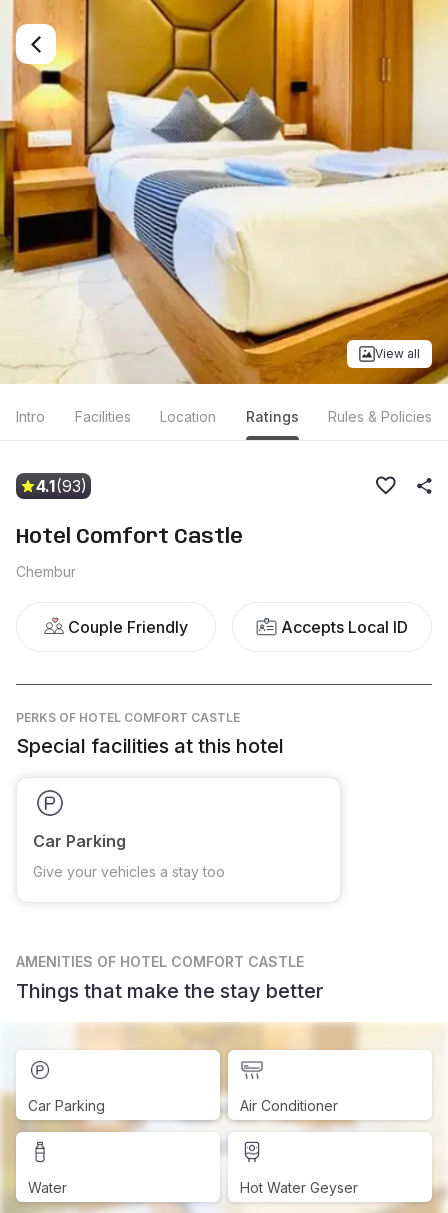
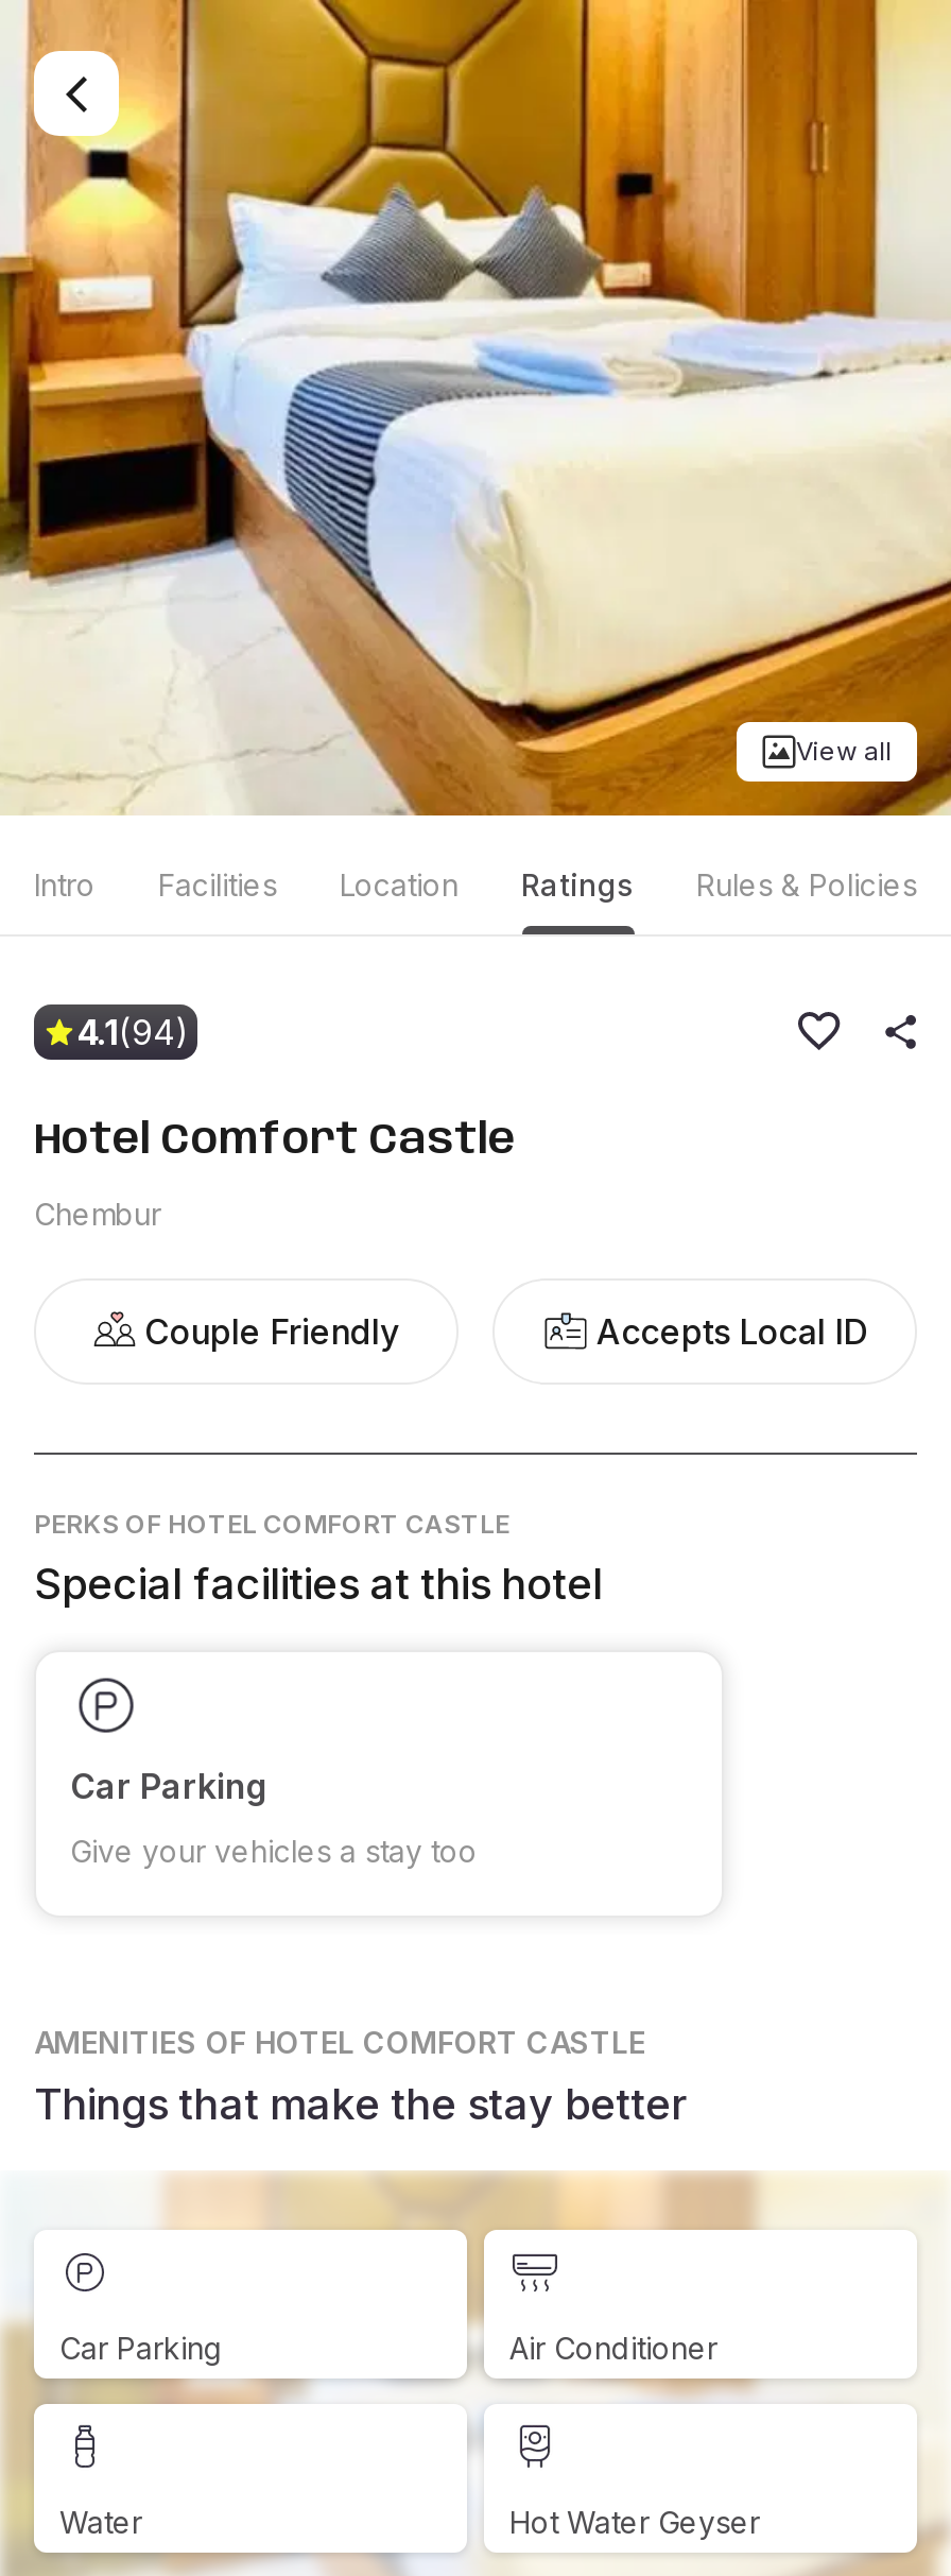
[36,476,87,496] 4.1(93) -> [76,1011,189,1053] 4.1(94)

